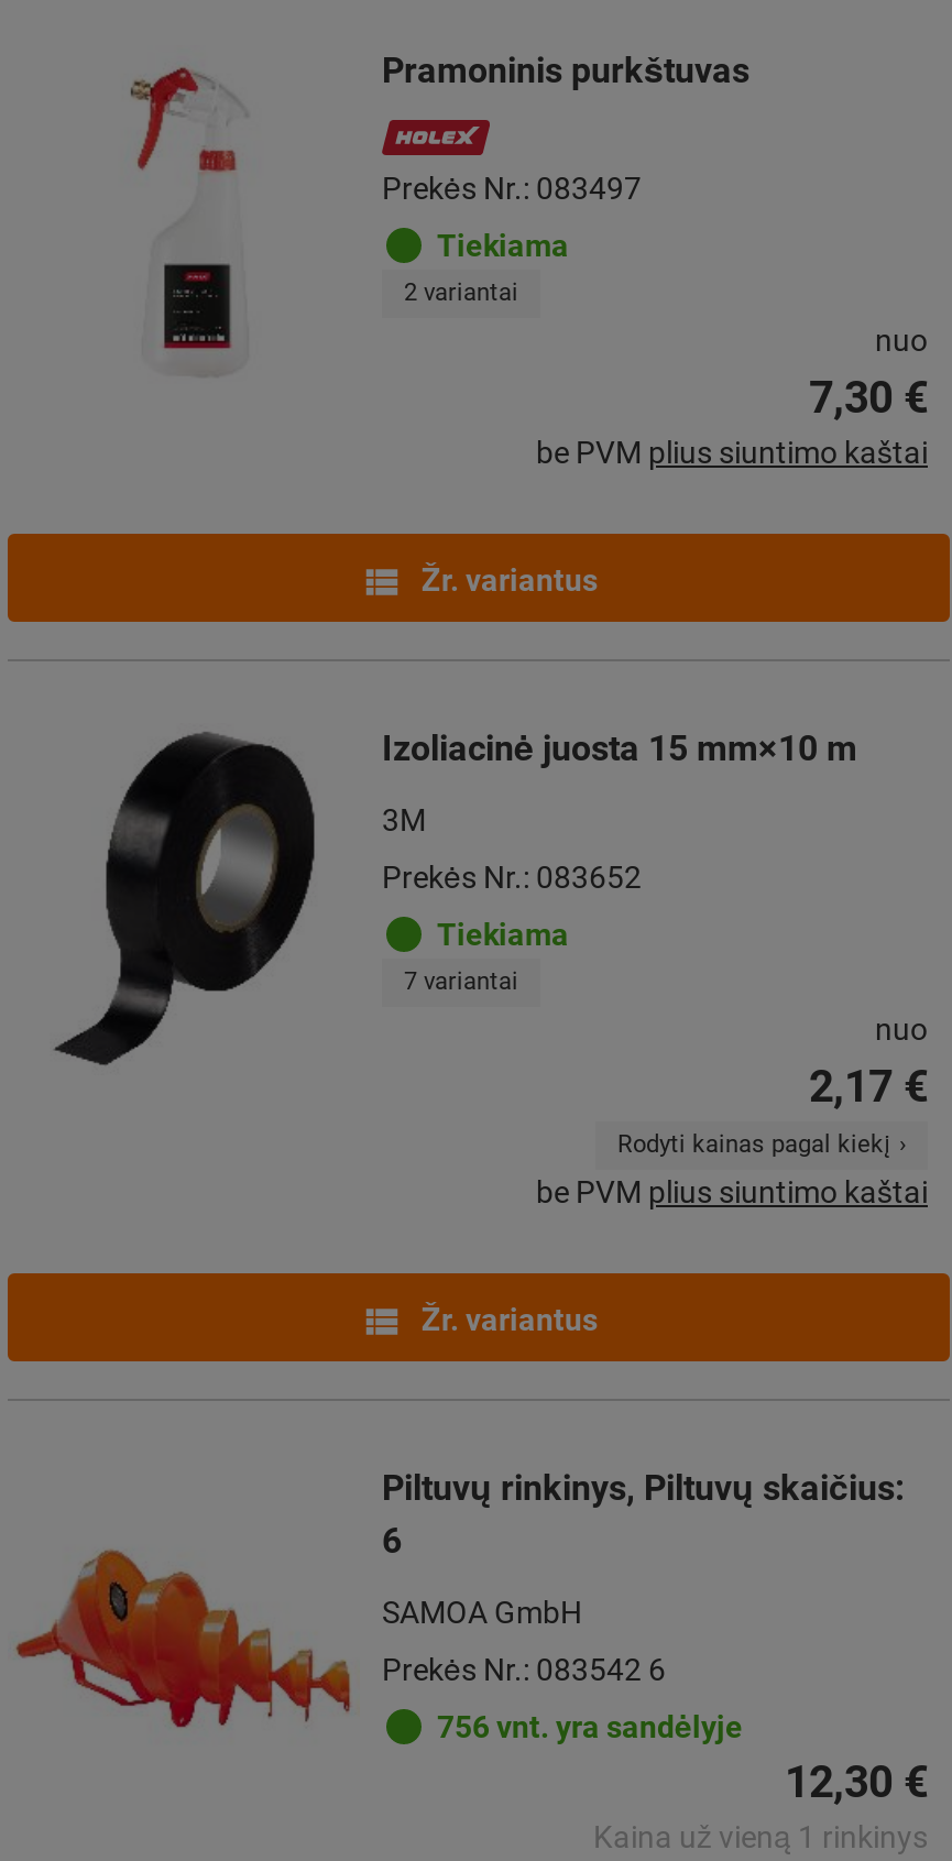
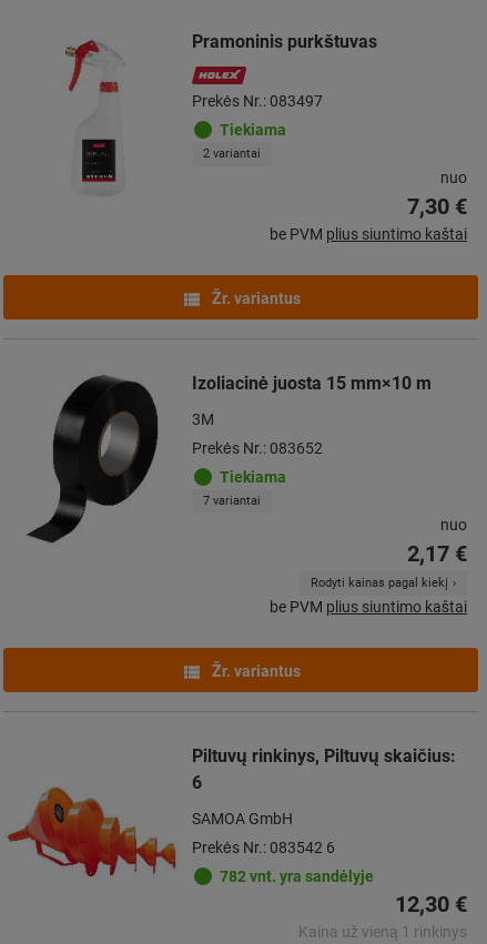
[437,1709,743,1744] 756 vnt. yra sandėlyje -> [220,867,374,885] 782 vnt. yra sandėlyje

